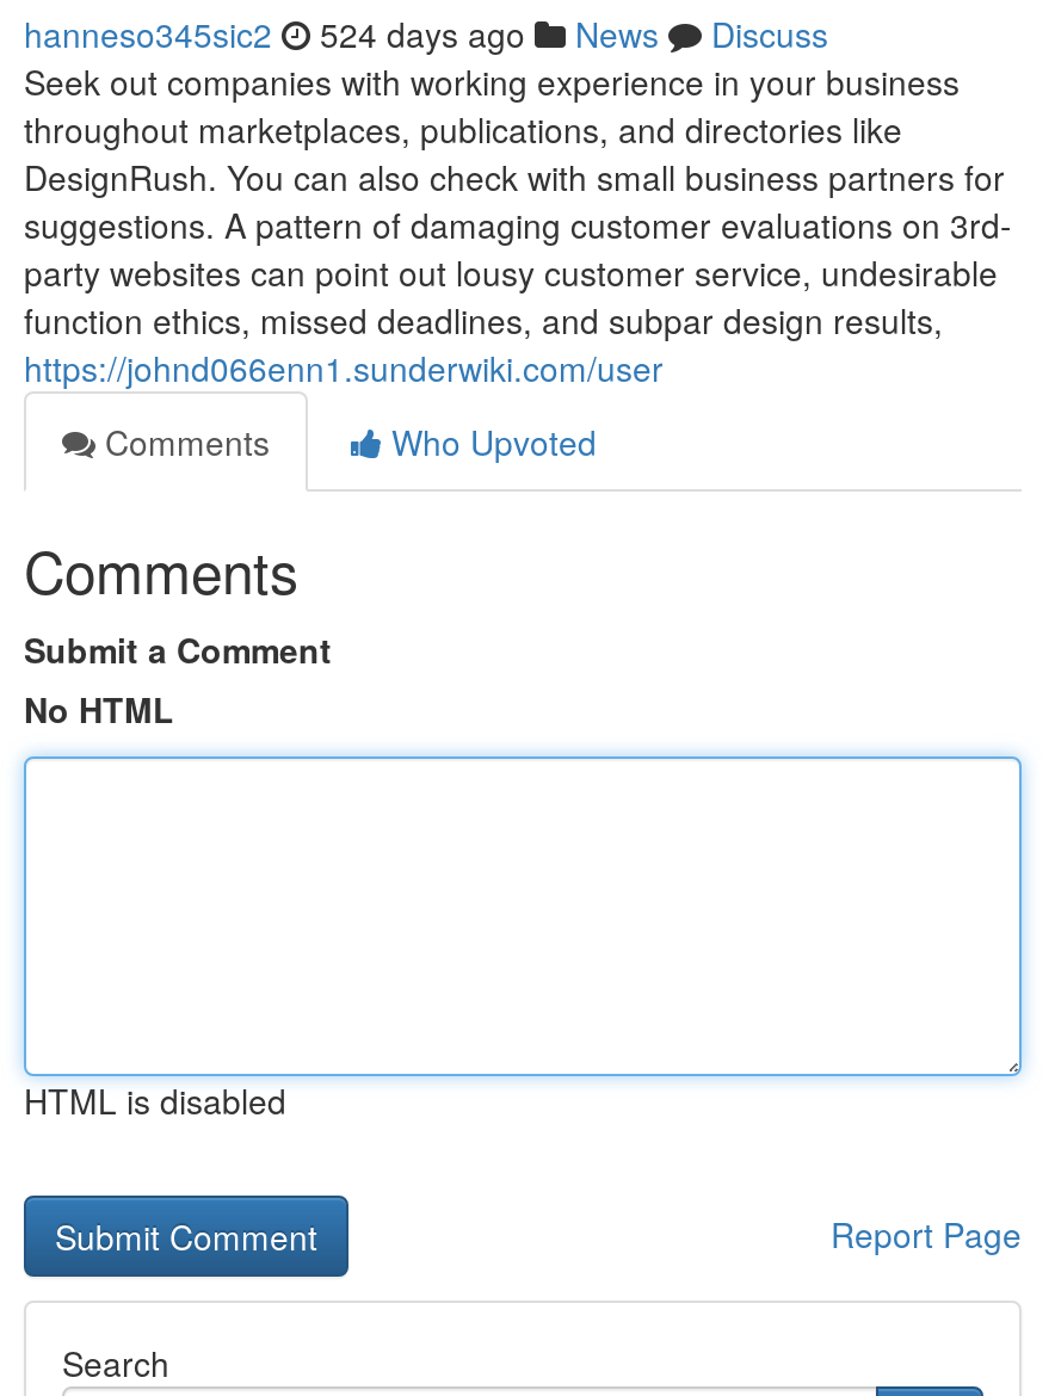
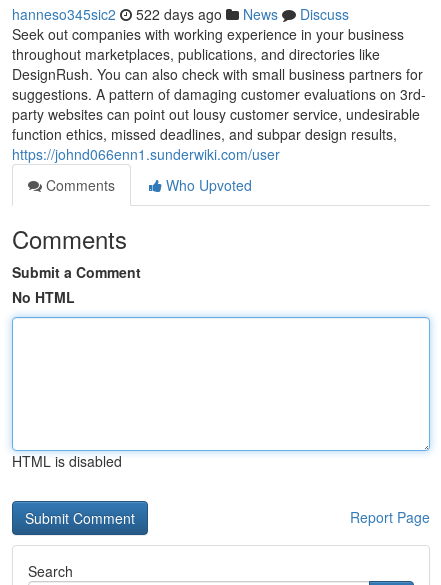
[24,10,828,57] hanneso345sic2 524 days ago News Discuss -> [12,4,349,24] hanneso345sic2 522 days ago News Discuss

